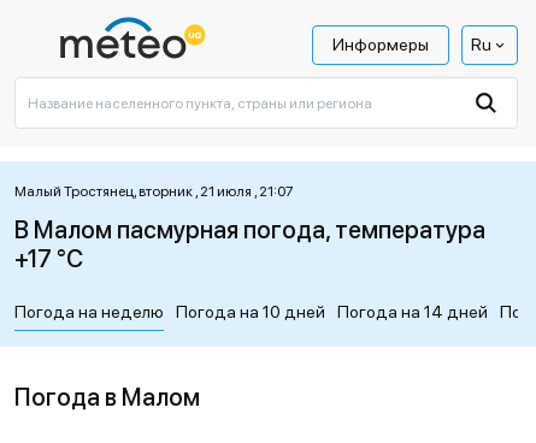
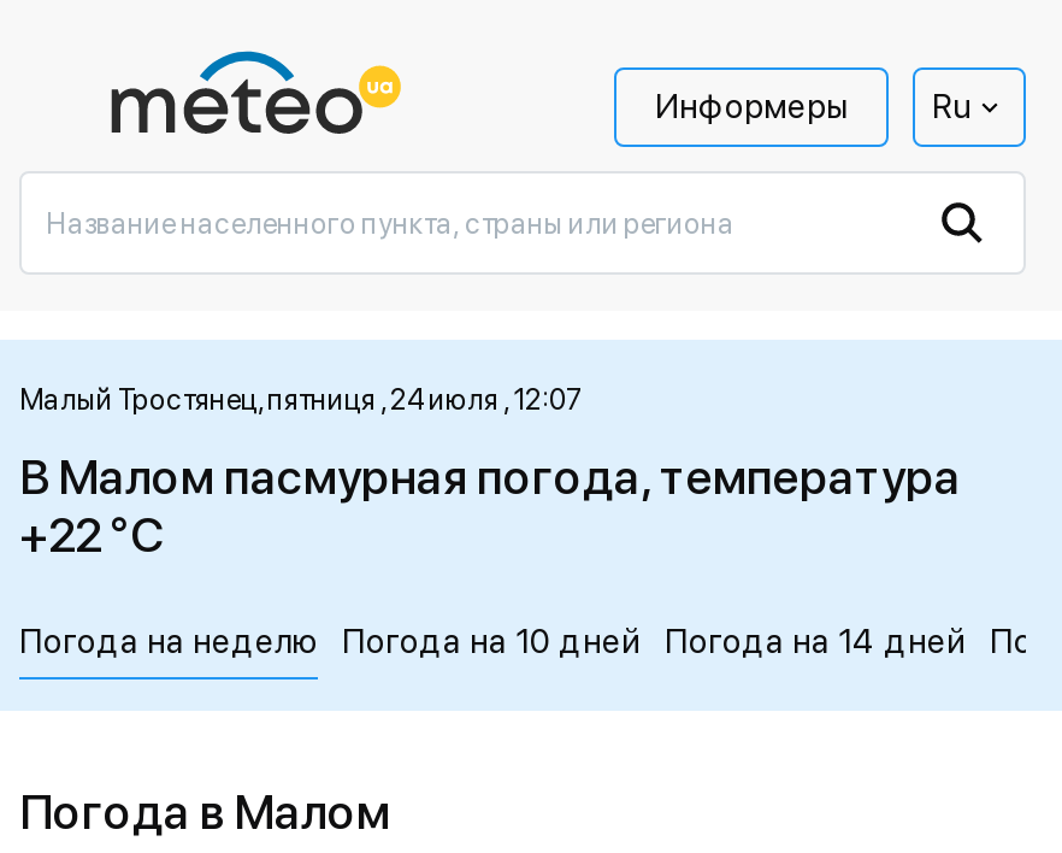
[14,183,294,200] Малый Тростянец, вторник , 21 июля , 21:07 -> [19,383,583,417] Малый Тростянец, пятниця , 24 июля , 12:07
[14,244,83,273] +17 °C -> [19,506,164,564] +22 °C

